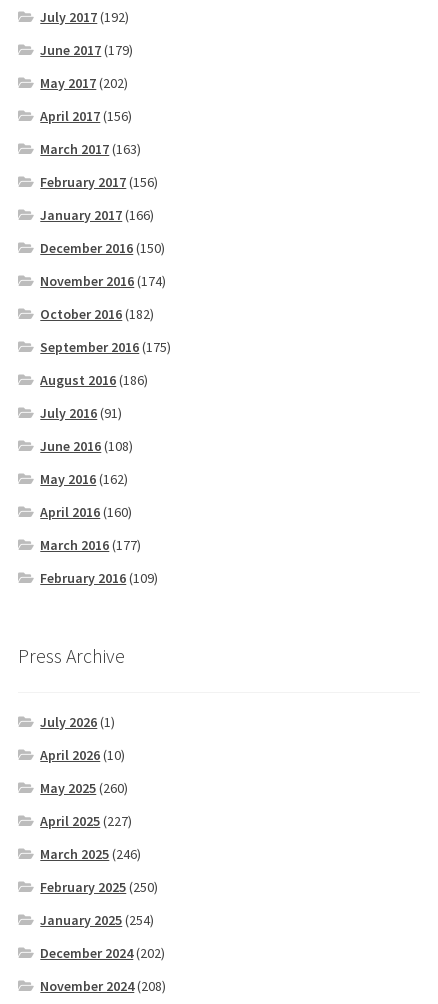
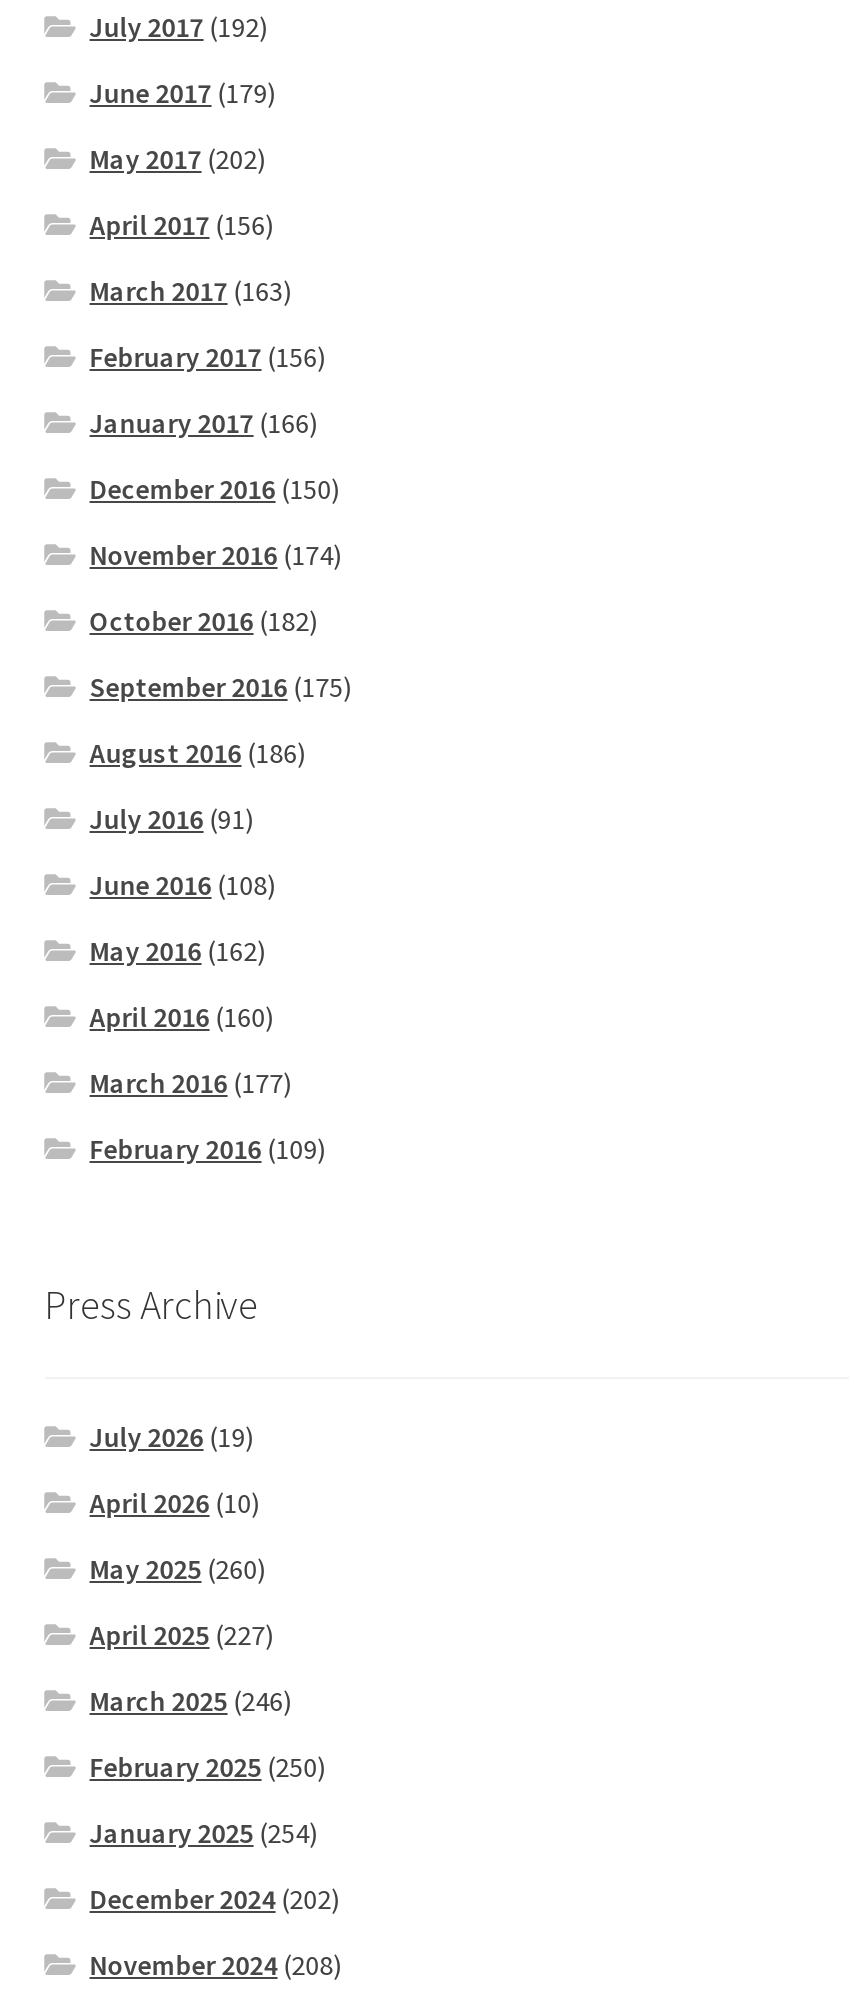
[40,713,115,731] July 2026 (1) -> [90,1419,254,1455] July 2026 (19)

